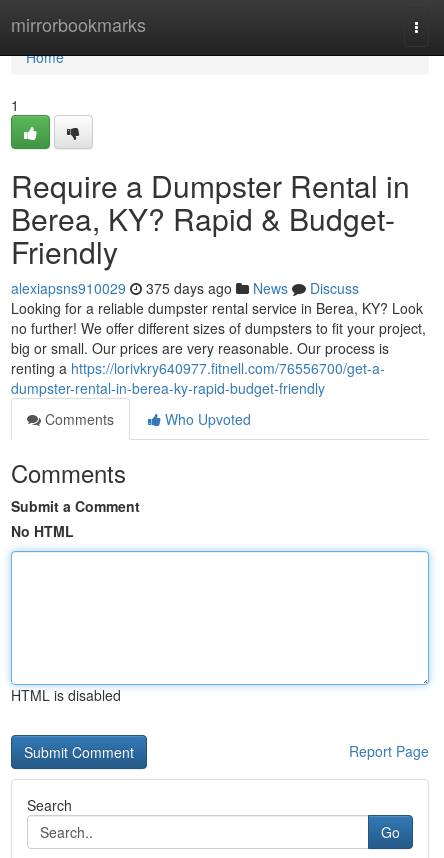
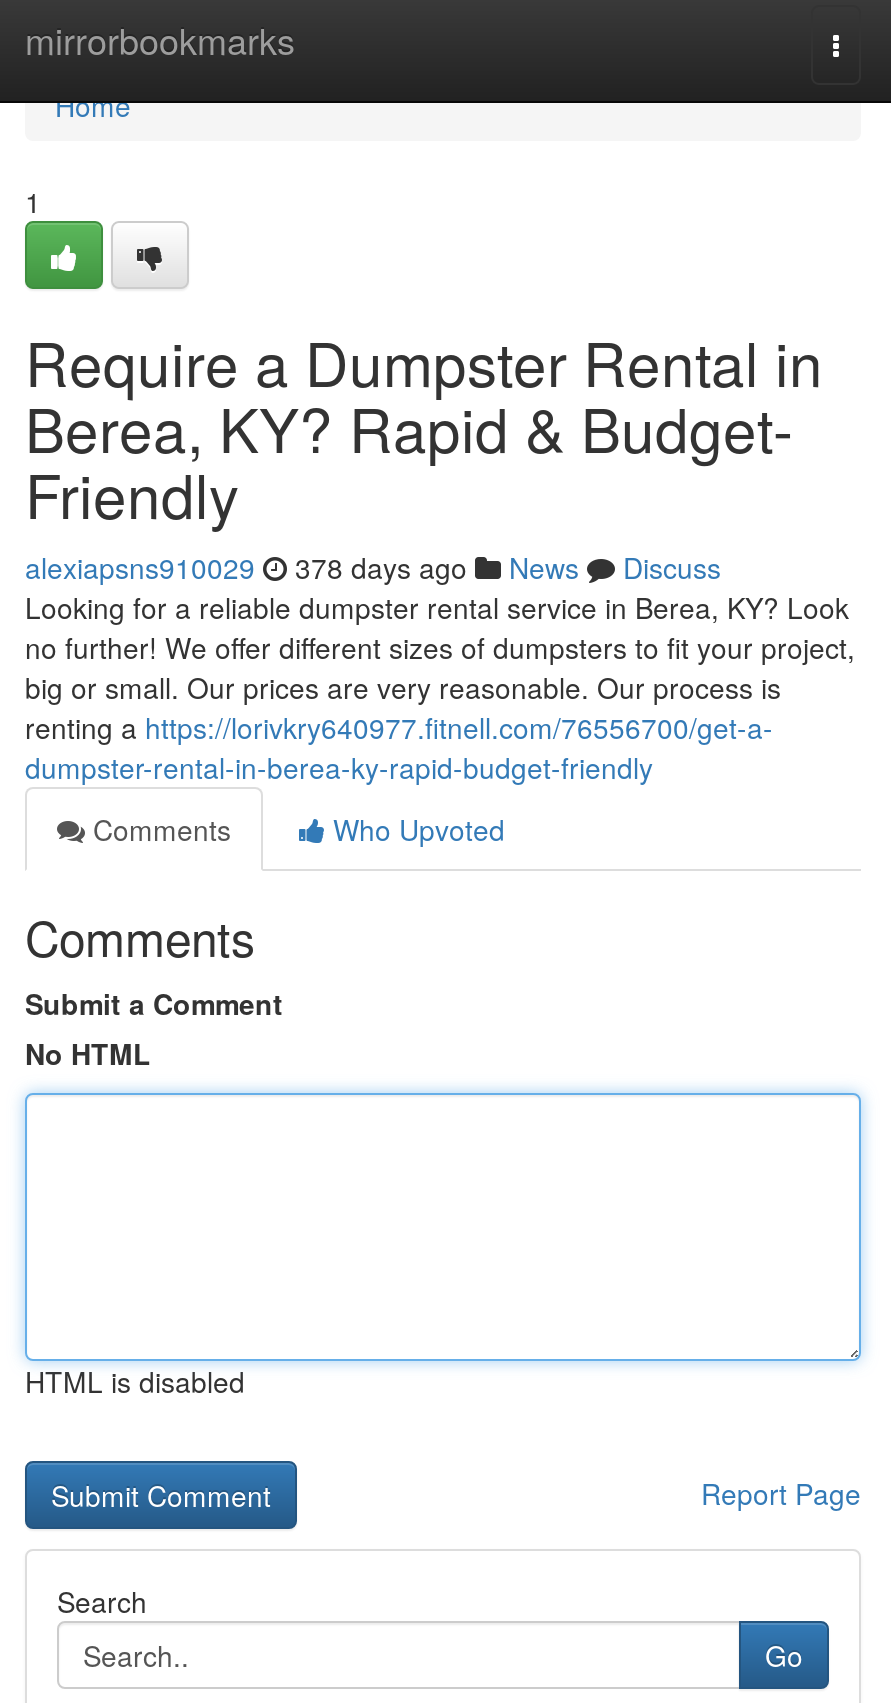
[11,278,359,298] alexiapsns910029 375 days ago News Discuss -> [25,547,721,587] alexiapsns910029 378 days ago News Discuss

